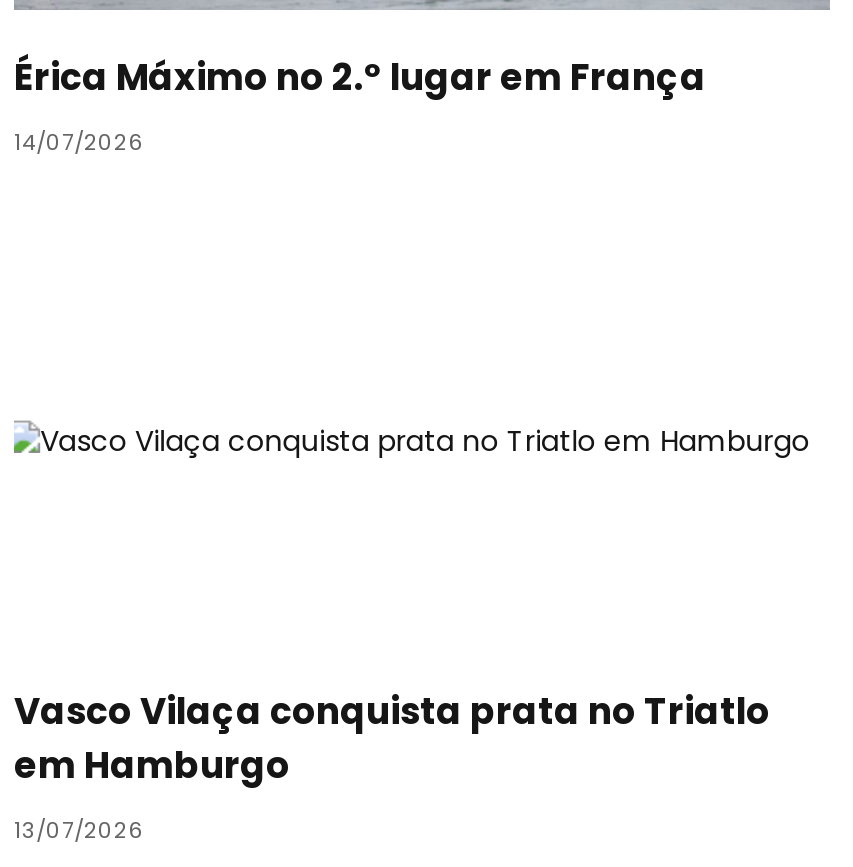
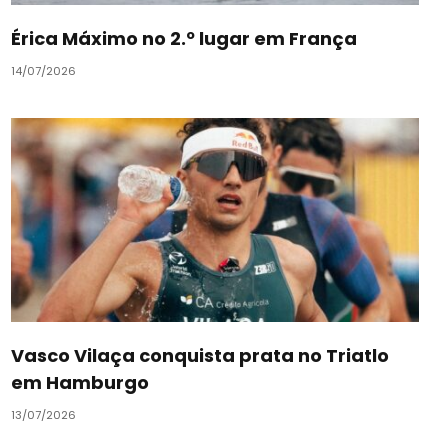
none -> [10,117,420,323] [image]

